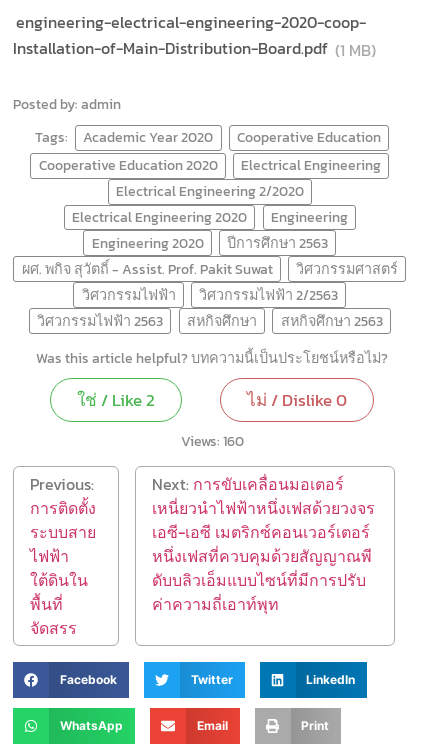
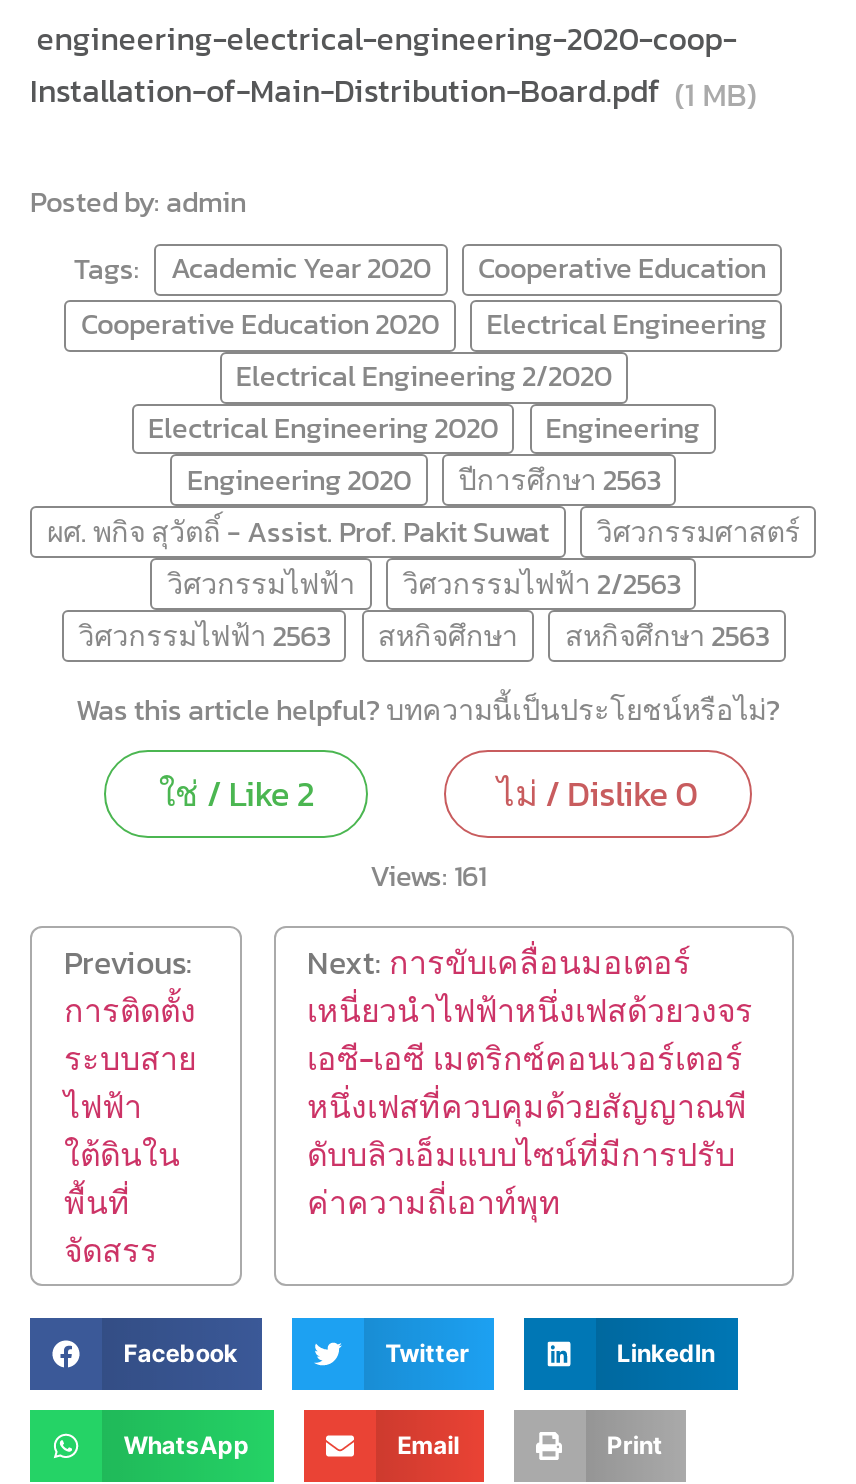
[180,430,243,452] Views: 160 -> [370,854,486,898] Views: 161

